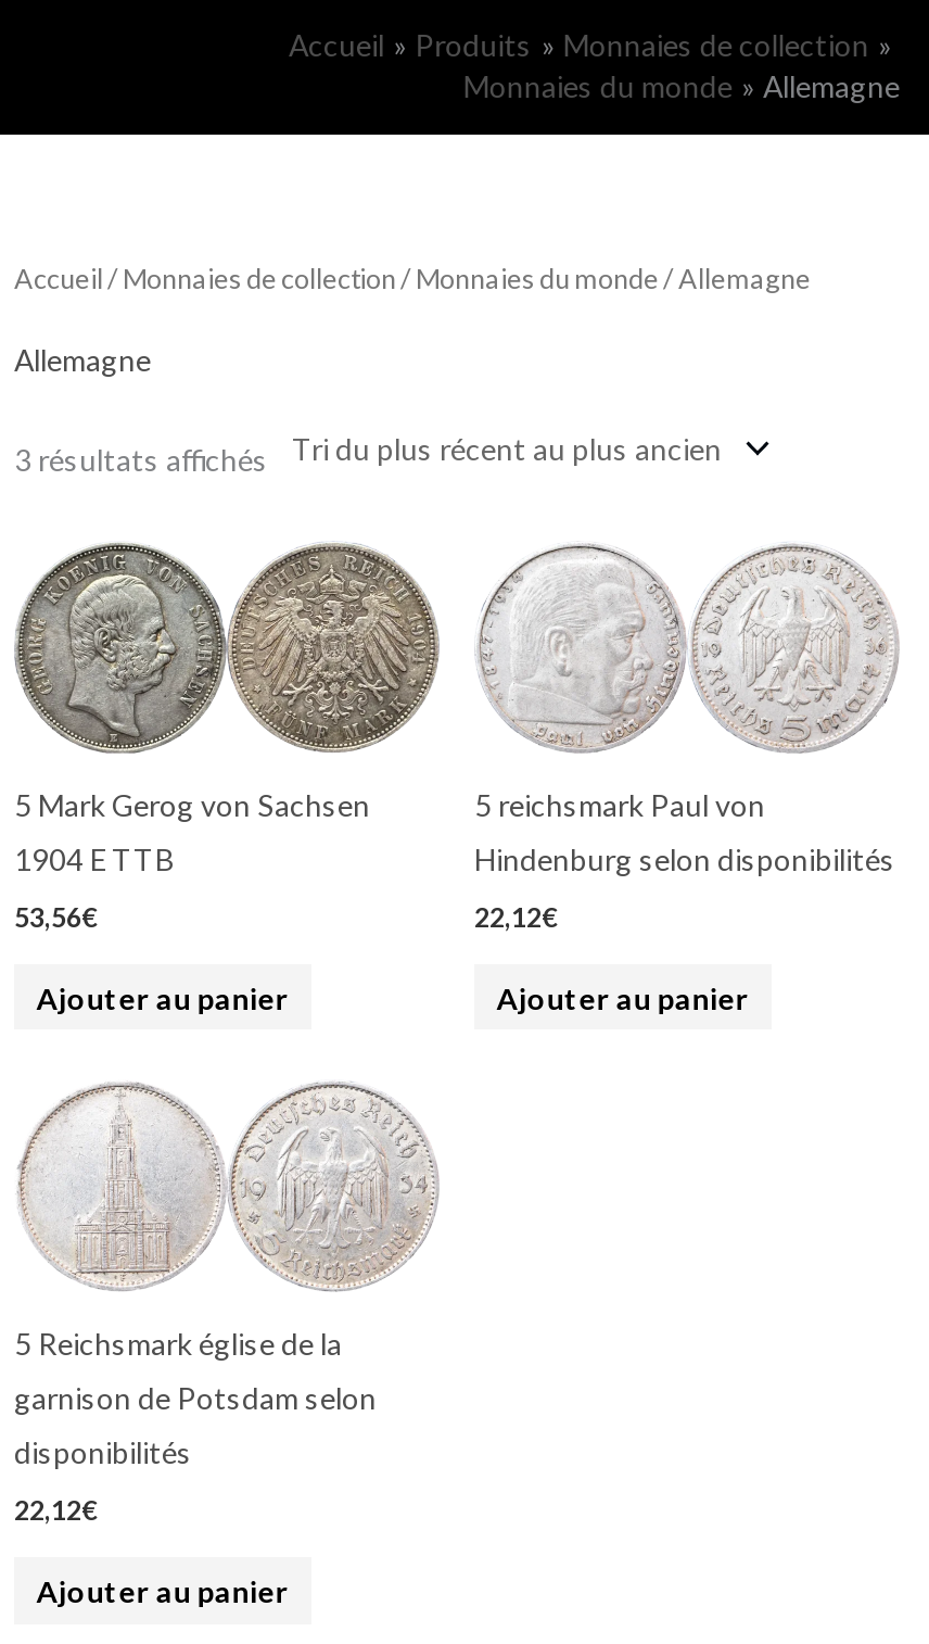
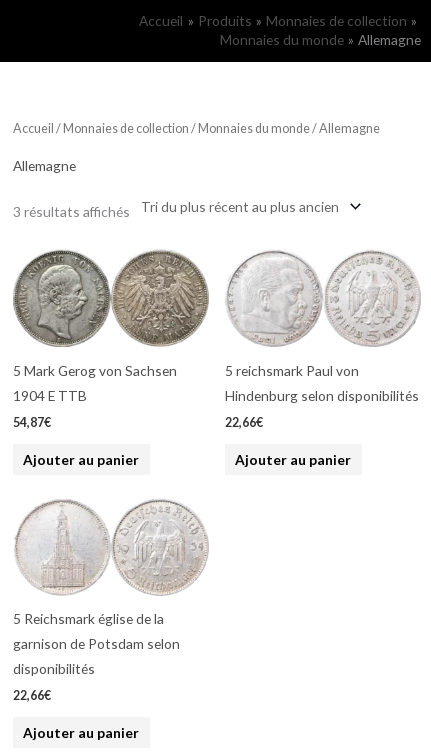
[14,901,97,933] 53,56€ -> [13,415,51,430] 54,87€
[474,901,557,933] 22,12€ -> [225,415,263,430] 22,66€
[14,1494,97,1527] 22,12€ -> [13,688,51,703] 22,66€

